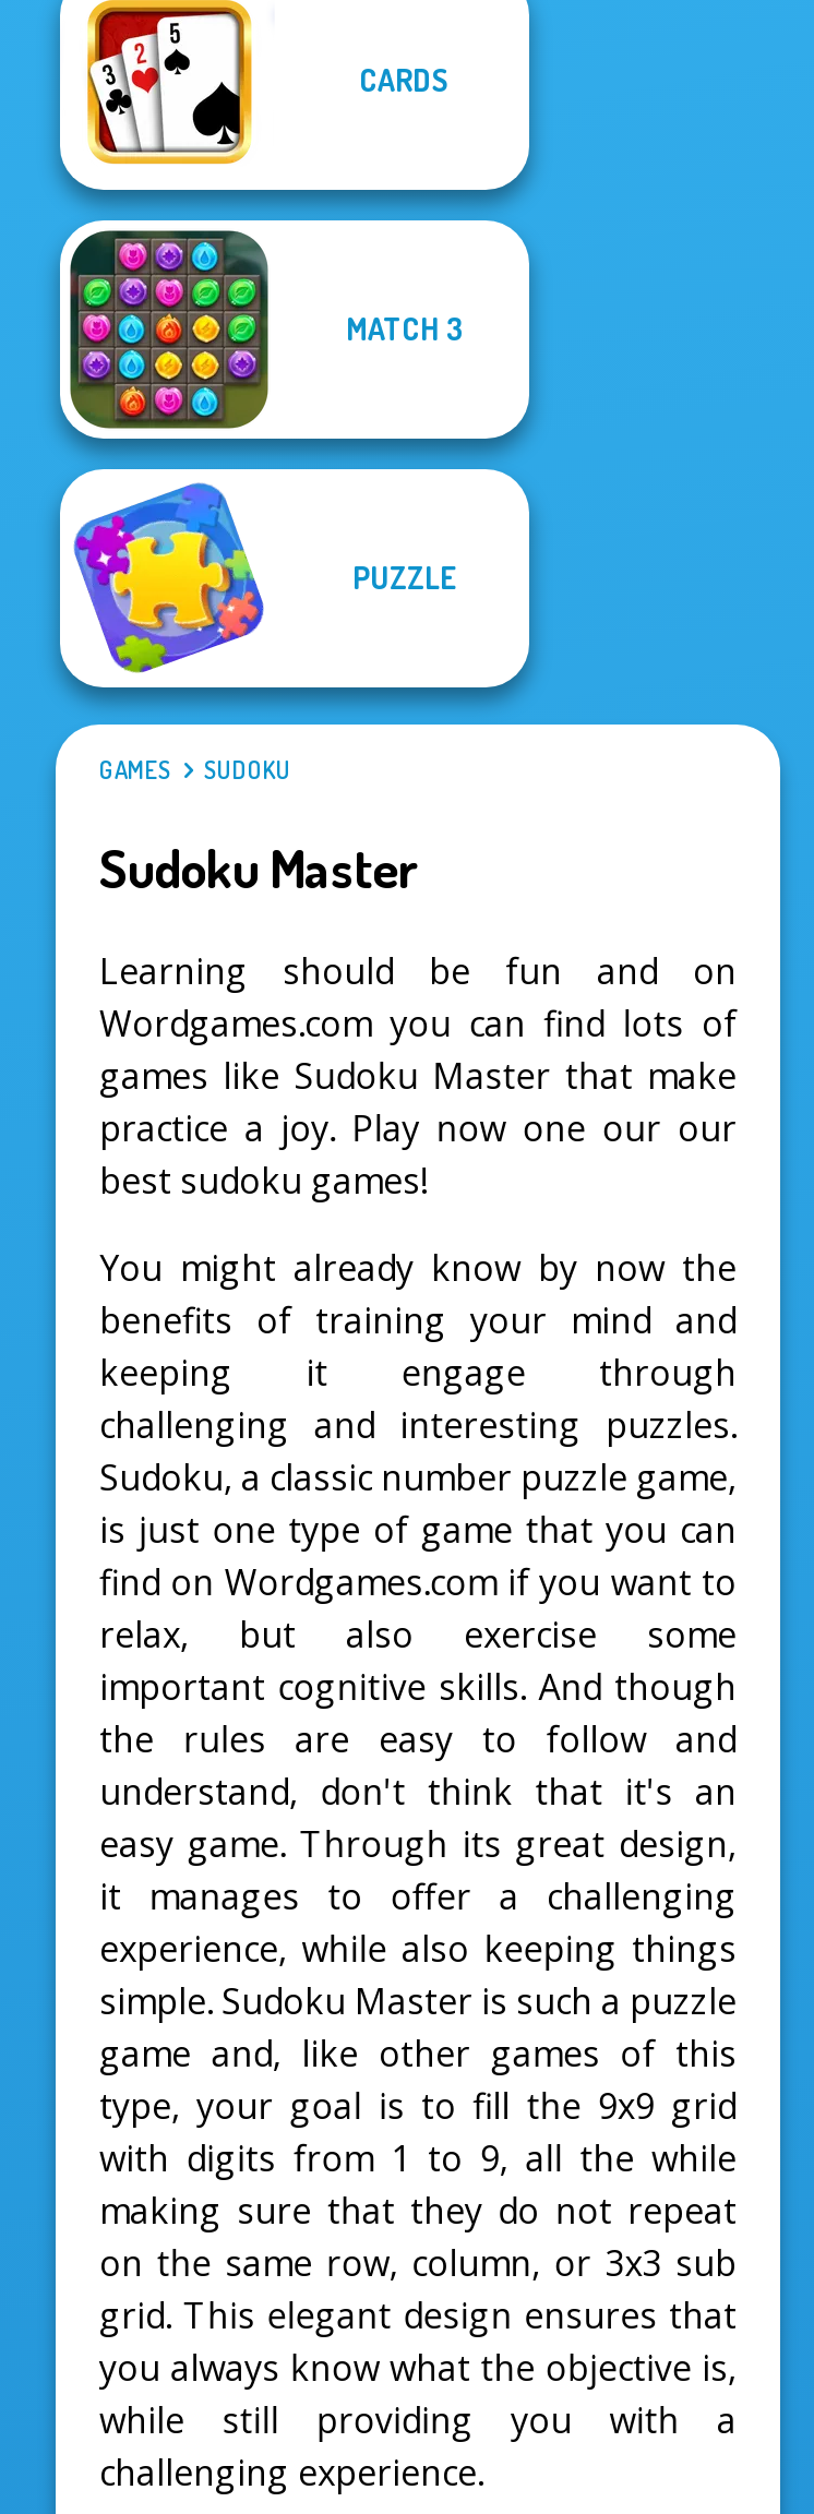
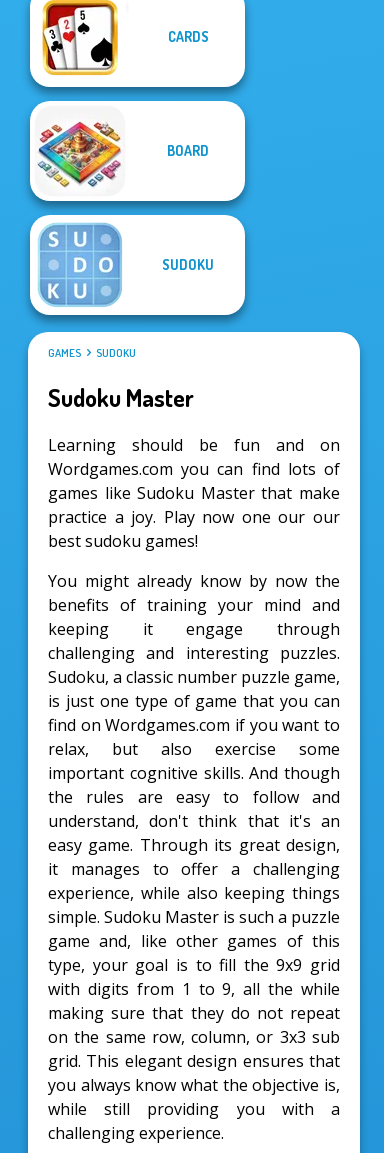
[69,229,270,430] [image] -> [35,106,125,196] [image]
[346,310,464,347] MATCH 3 -> [167,142,209,159] BOARD
[73,482,457,674] [image] | PUZZLE -> [37,222,214,308] [image] | SUDOKU

